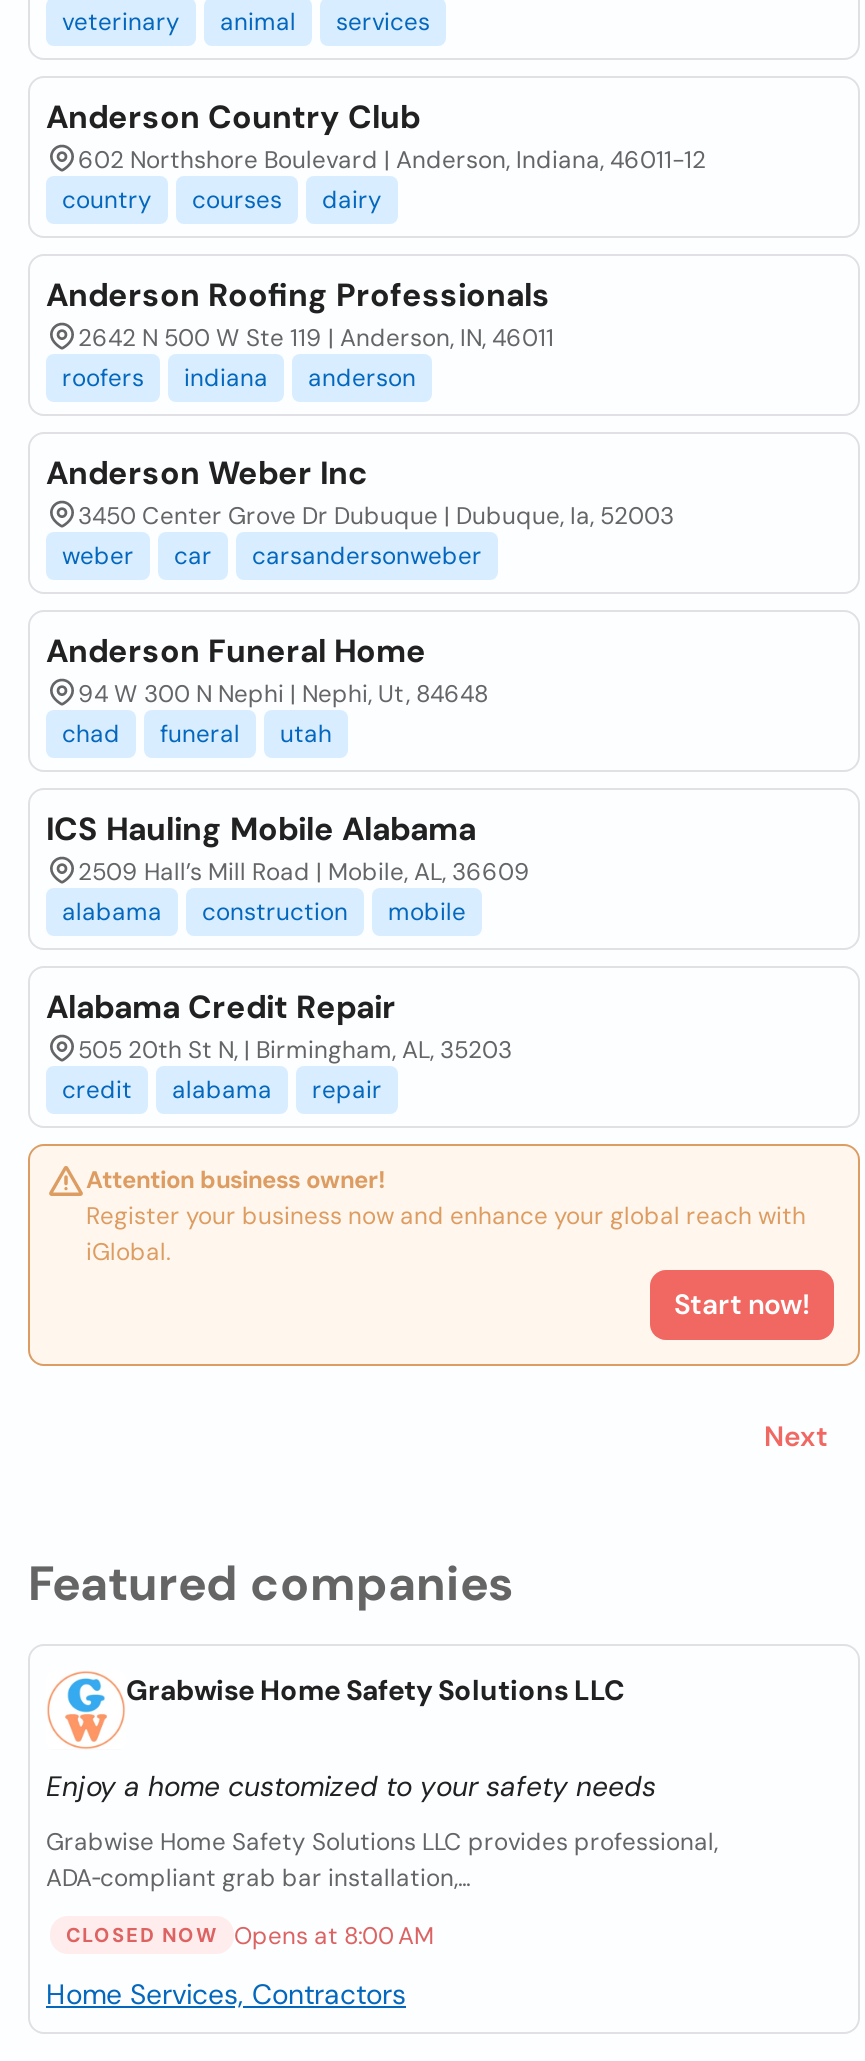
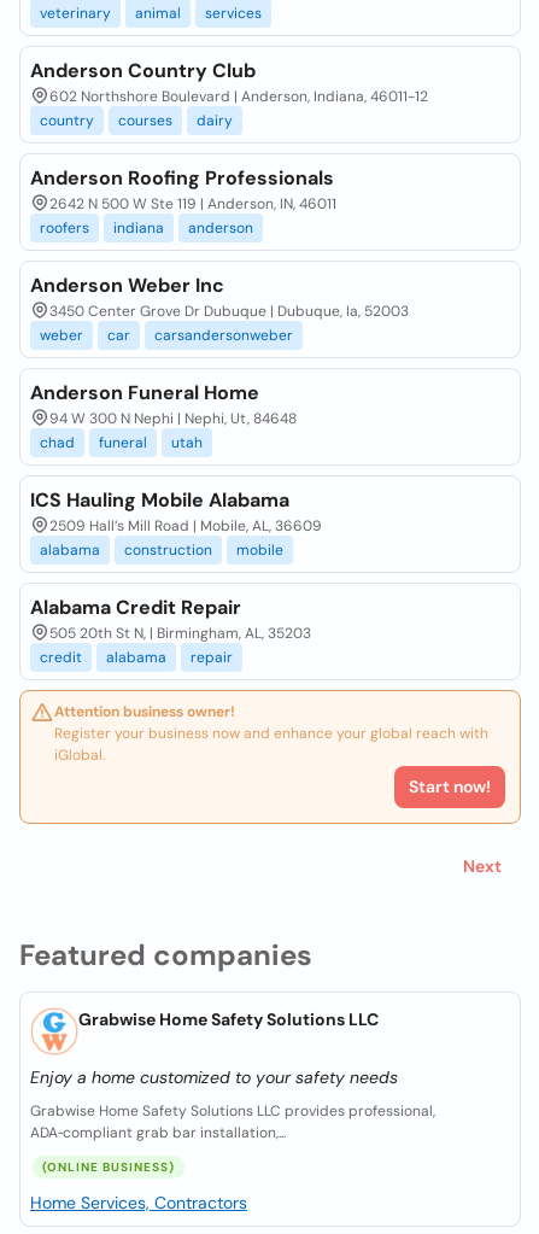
[66,1919,434,1951] CLOSED NOW | Opens at 8:00 AM -> [42,1159,175,1175] (ONLINE BUSINESS)

